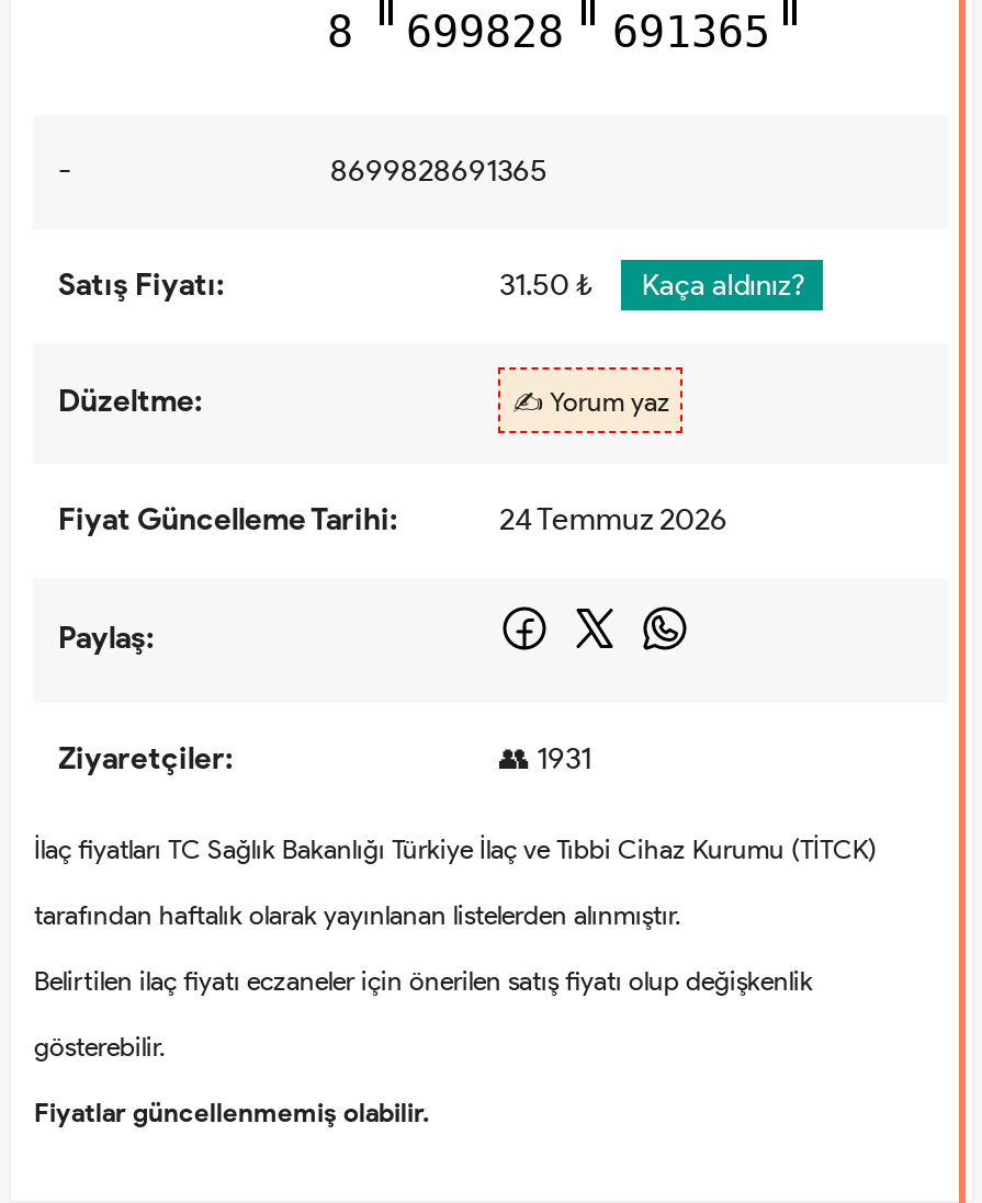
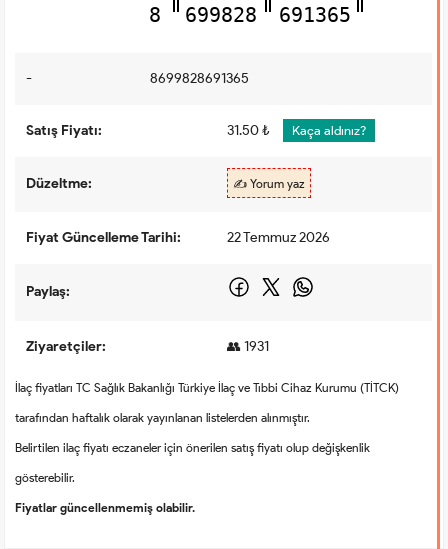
[499,501,727,538] 24 Temmuz 2026 -> [227,229,330,246] 22 Temmuz 2026

